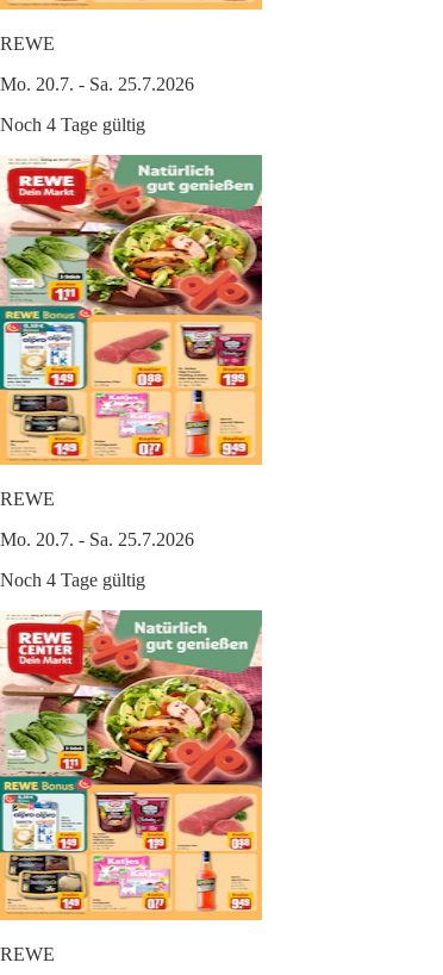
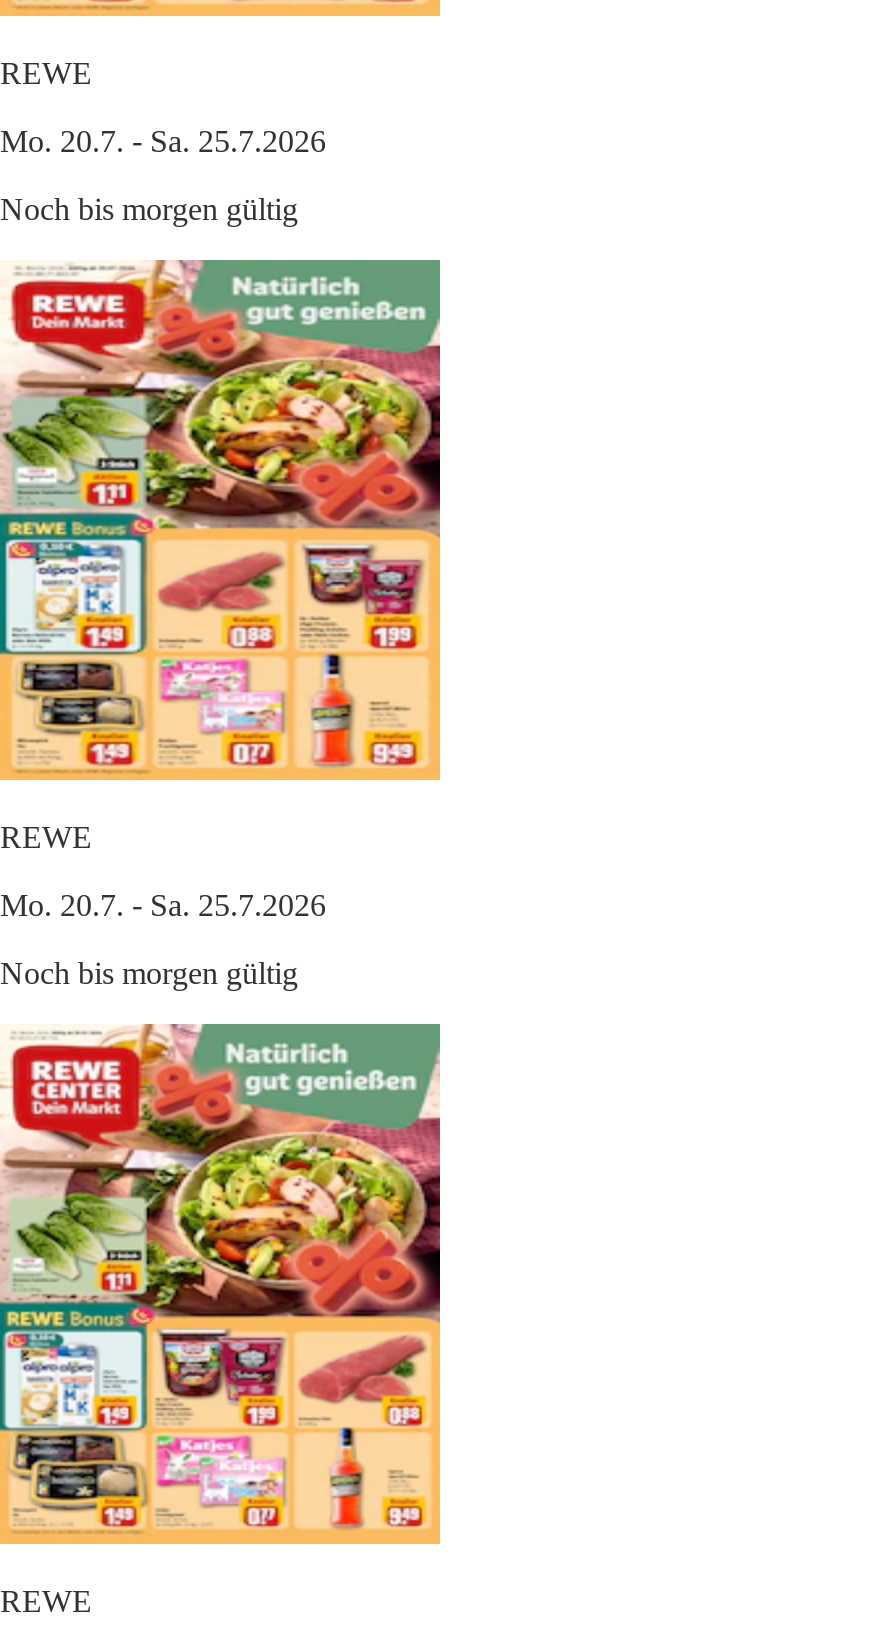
[0,115,145,135] Noch 4 Tage gültig -> [0,192,298,226] Noch bis morgen gültig
[0,570,145,590] Noch 4 Tage gültig -> [0,956,298,990] Noch bis morgen gültig

